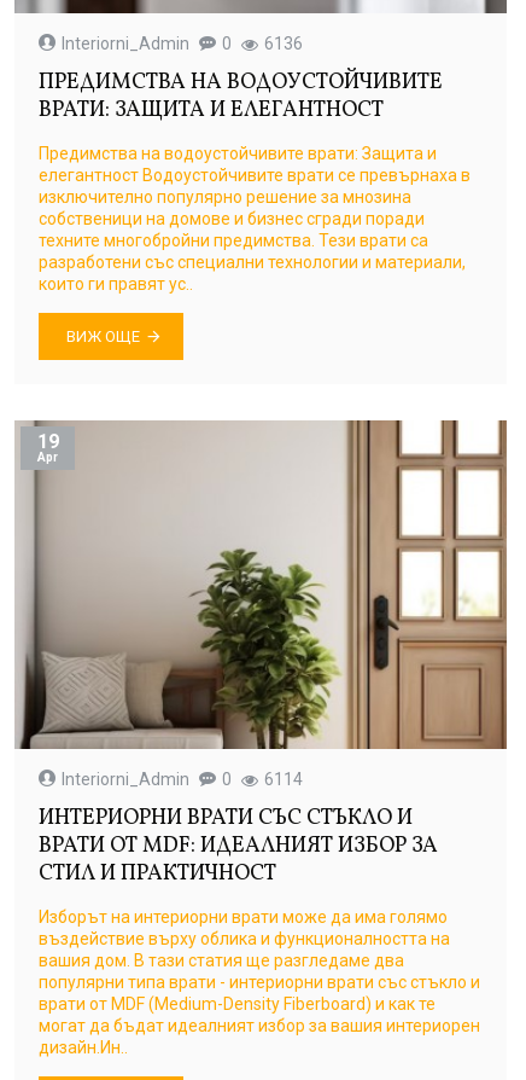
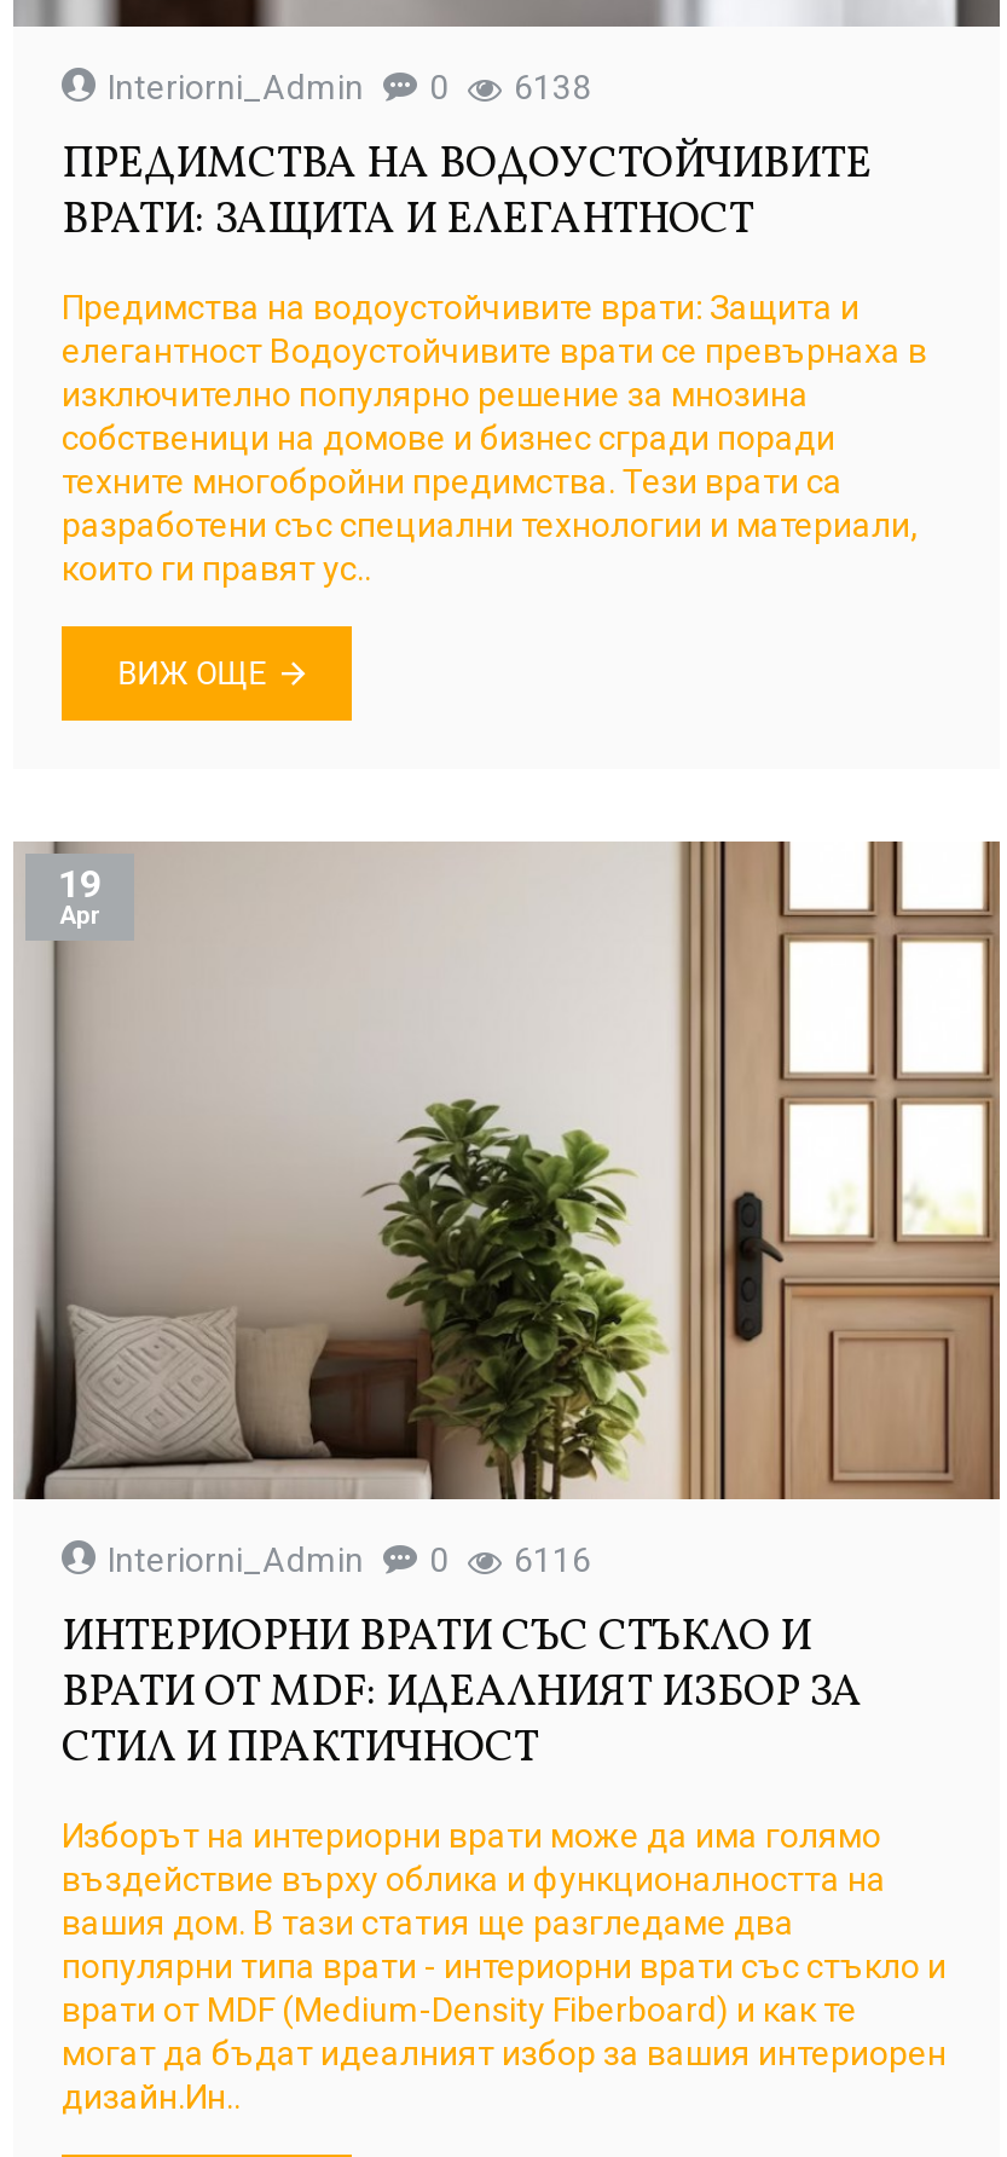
[62,34,303,53] Interiorni_Admin 0 6136 -> [108,68,591,106] Interiorni_Admin 0 6138
[62,770,303,789] Interiorni_Admin 0 6114 -> [108,1540,591,1579] Interiorni_Admin 0 6116

